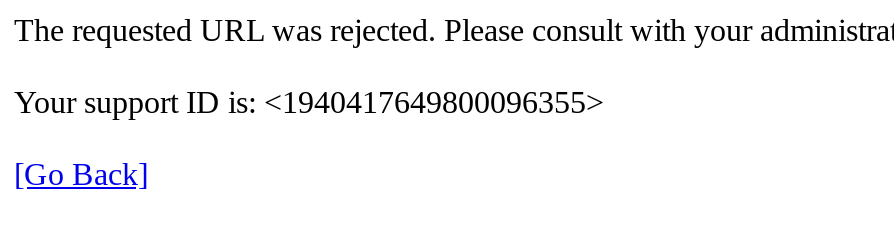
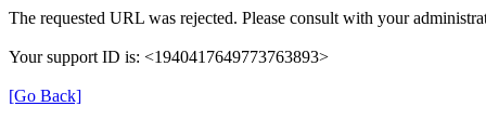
[14,85,604,119] Your support ID is: <1940417649800096355> -> [9,48,329,66] Your support ID is: <1940417649773763893>

